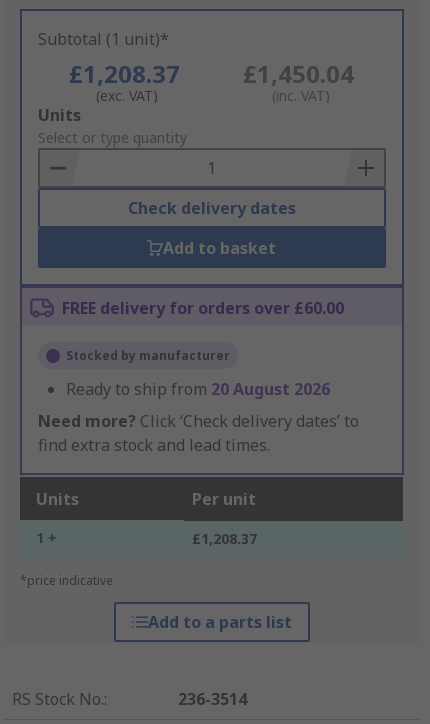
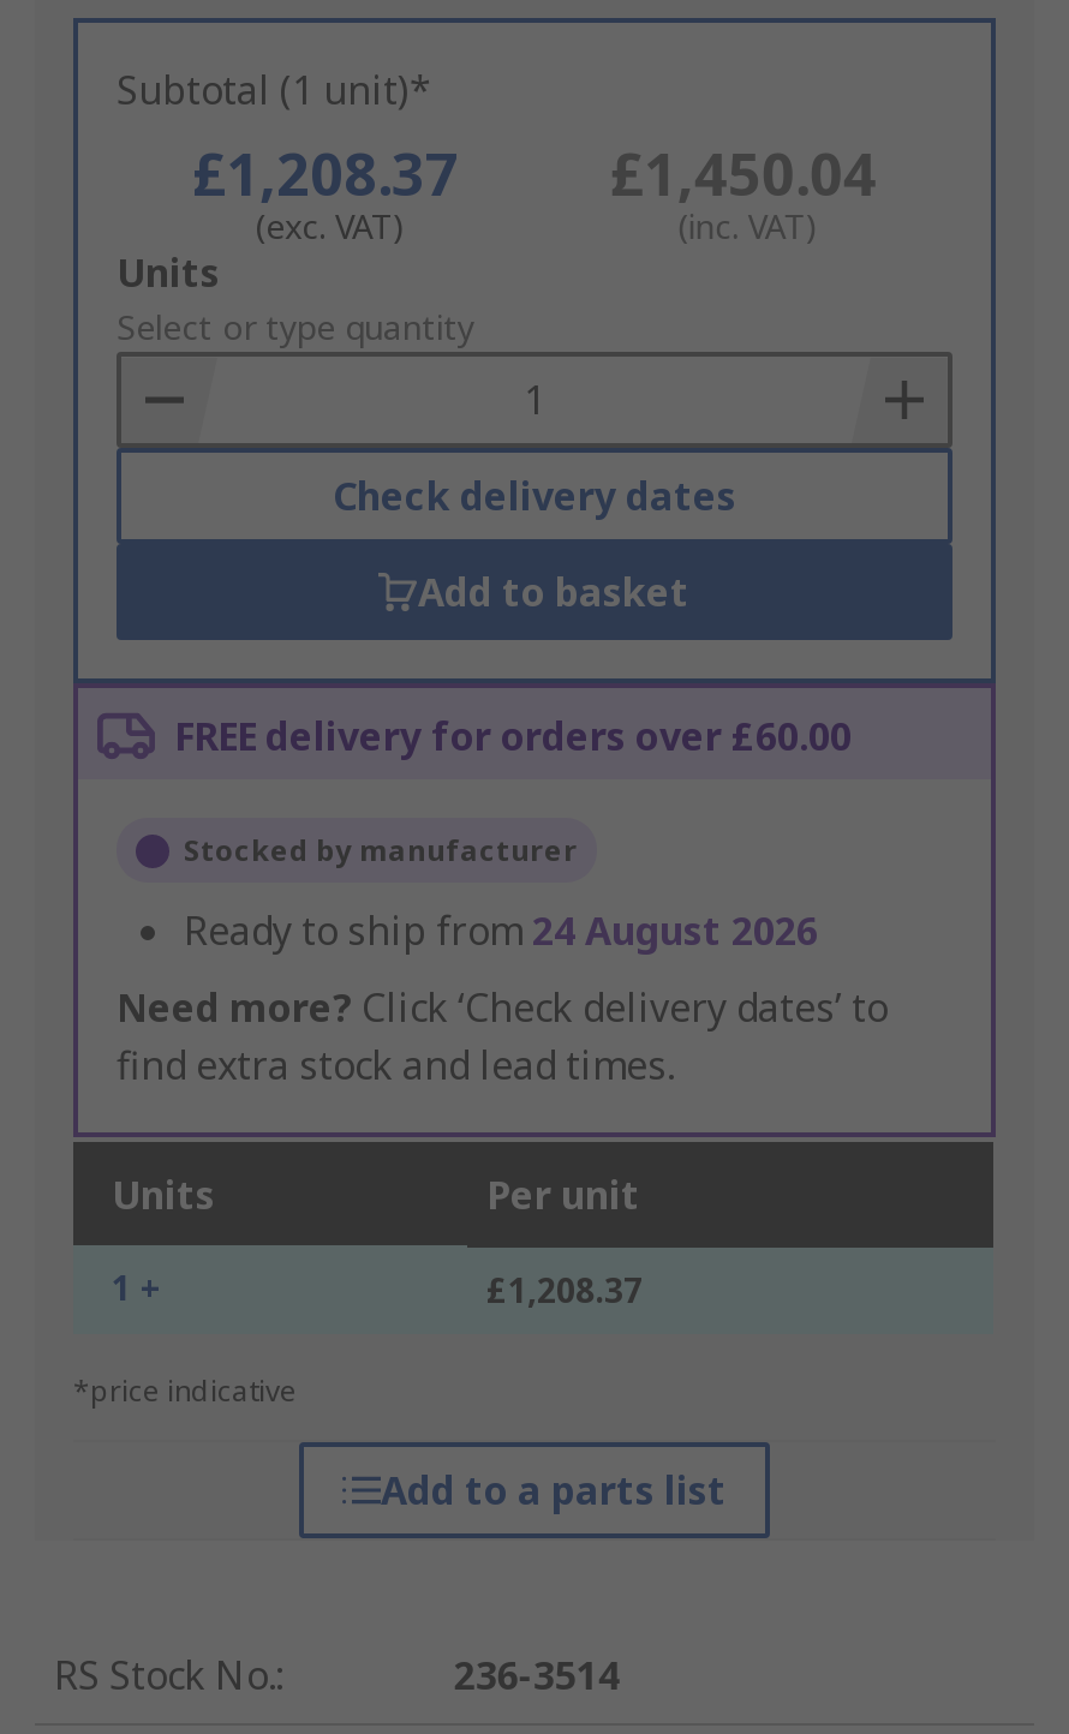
[66,378,330,400] Ready to ship from 20 August 2026 -> [184,905,818,958] Ready to ship from 24 August 2026

